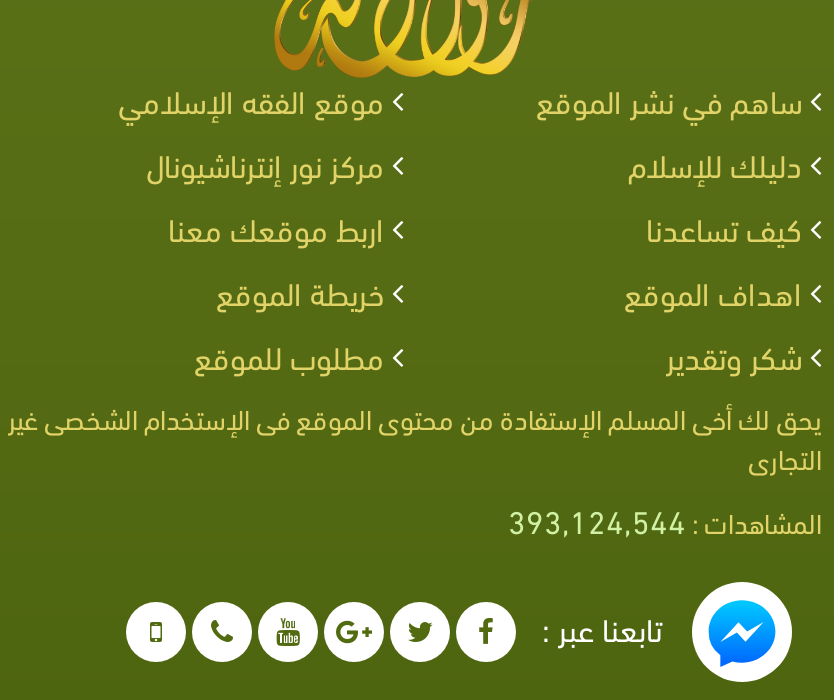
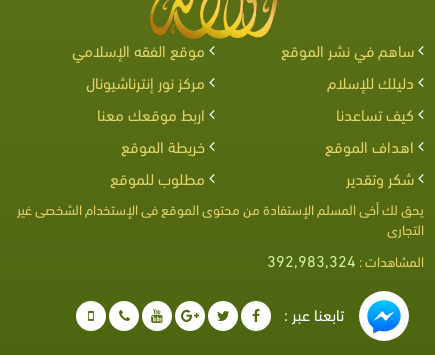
[508,496,822,542] المشاهدات : 393,124,544 -> [267,248,424,271] المشاهدات : 392,983,324

